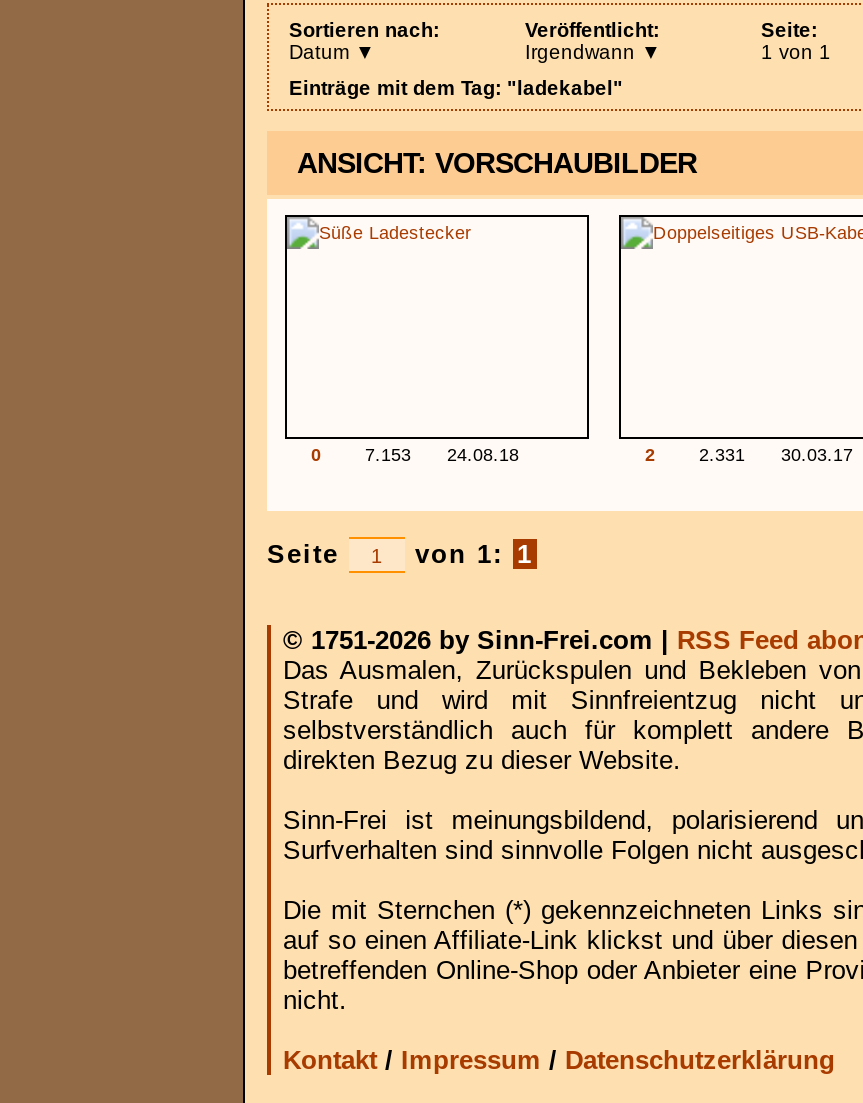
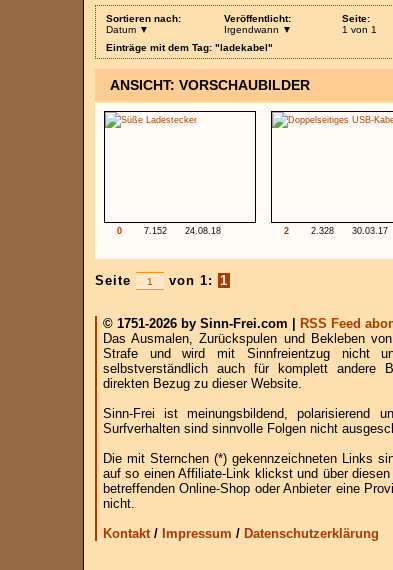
[365,445,519,465] 7.153 24.08.18 -> [144,226,221,236] 7.152 24.08.18
[699,445,853,465] 2.331 30.03.17 -> [311,226,388,236] 2.328 30.03.17

